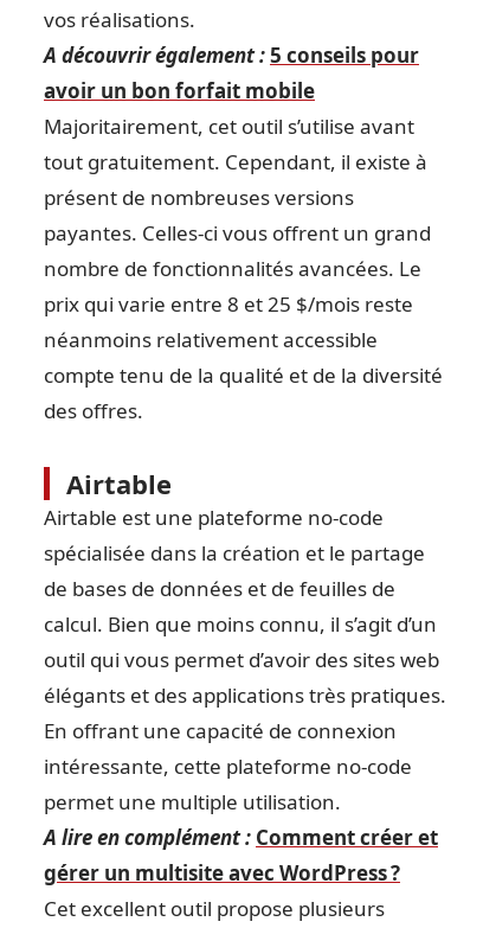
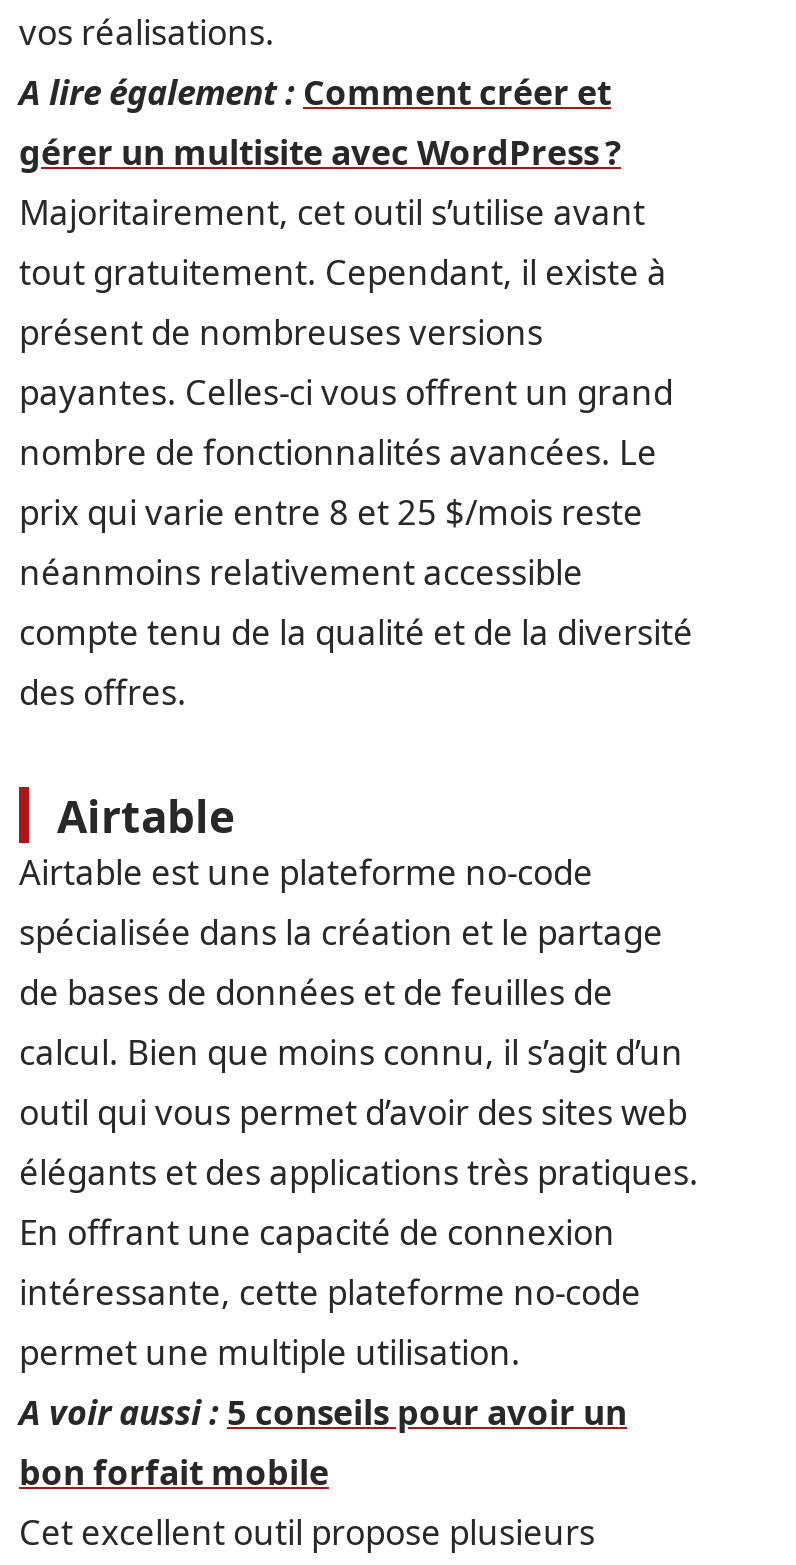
[44,41,419,104] A découvrir également : 5 conseils pour | avoir un bon forfait mobile -> [19,69,611,115] A lire également : Comment créer et
[44,824,438,851] A lire en complément : Comment créer et -> [19,1389,627,1495] A voir aussi : 5 conseils pour avoir un | bon forfait mobile
moved [44,859,400,887] -> [19,129,621,175]: gérer un multisite avec WordPress ?

